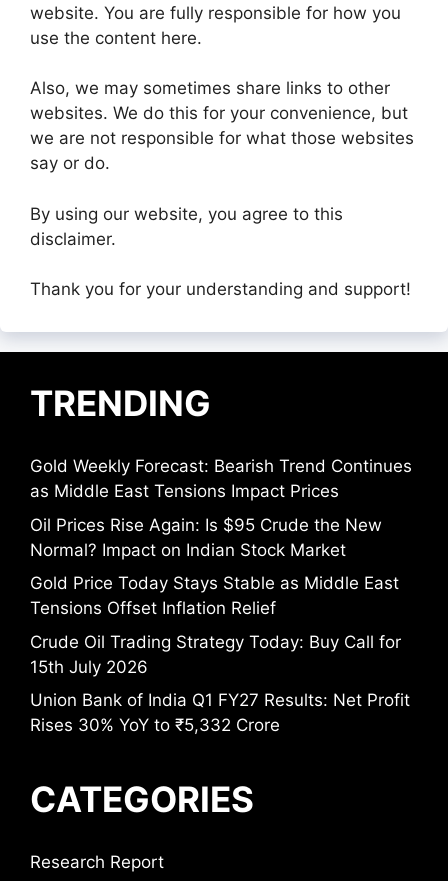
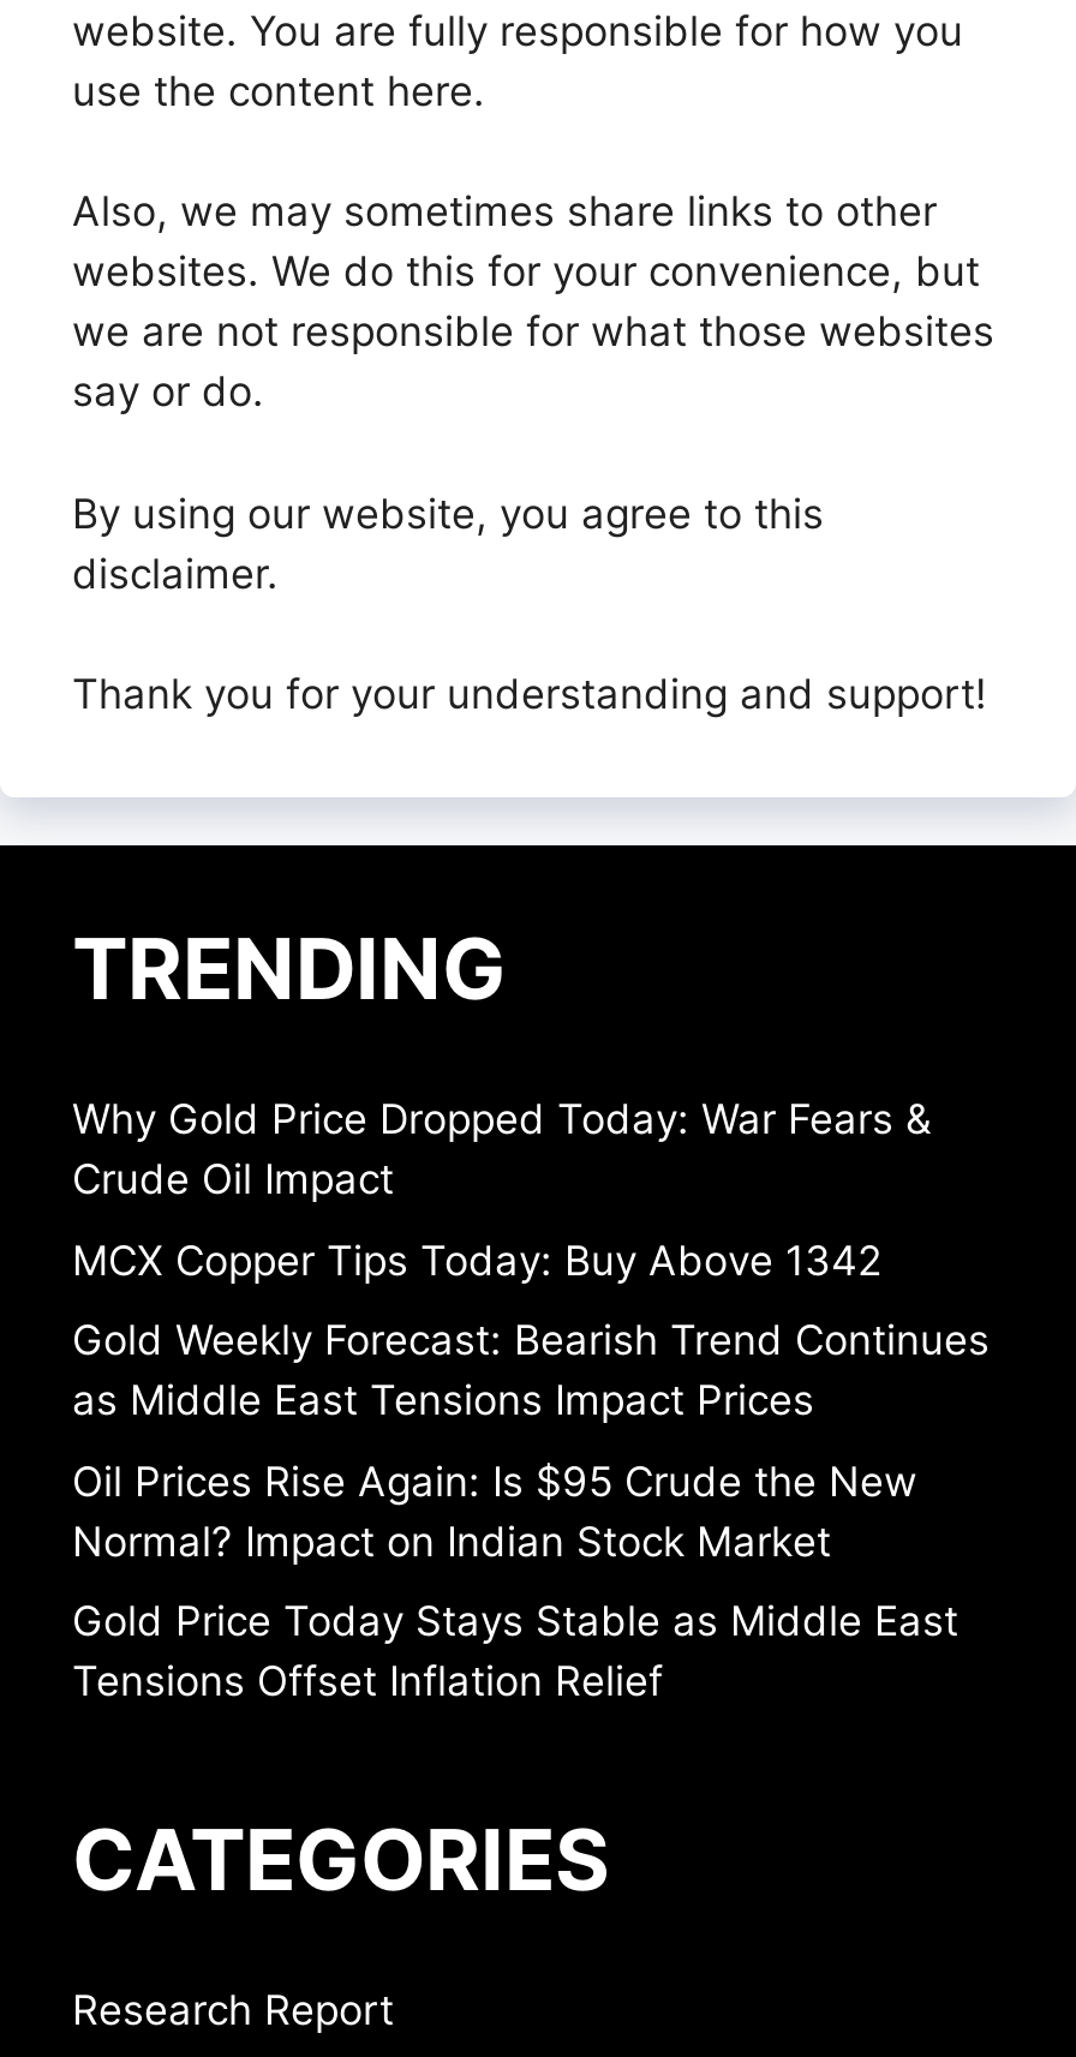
none -> [72,1096,932,1284] Why Gold Price Dropped Today: War Fears & | Crude Oil Impact | MCX Copper Tips Today: Buy Above 1342
moved [30,456,412,618] -> [72,1317,990,1706]: Gold Weekly Forecast: Bearish Trend Continues | as Middle East Tensions Impact Prices | Oil Prices Rise Again: Is $95 Crude the New | Normal? Impact on Indian Stock Market | Gold Price Today Stays Stable as Middle East | Tensions Offset Inflation Relief
[30,632,410,735] Crude Oil Trading Strategy Today: Buy Call for | 15th July 2026 | Union Bank of India Q1 FY27 Results: Net Profit | Rises 30% YoY to ₹5,332 Crore -> none

